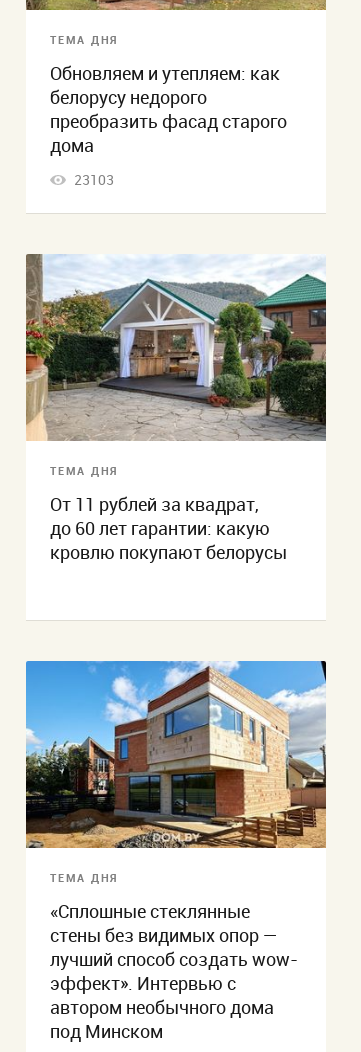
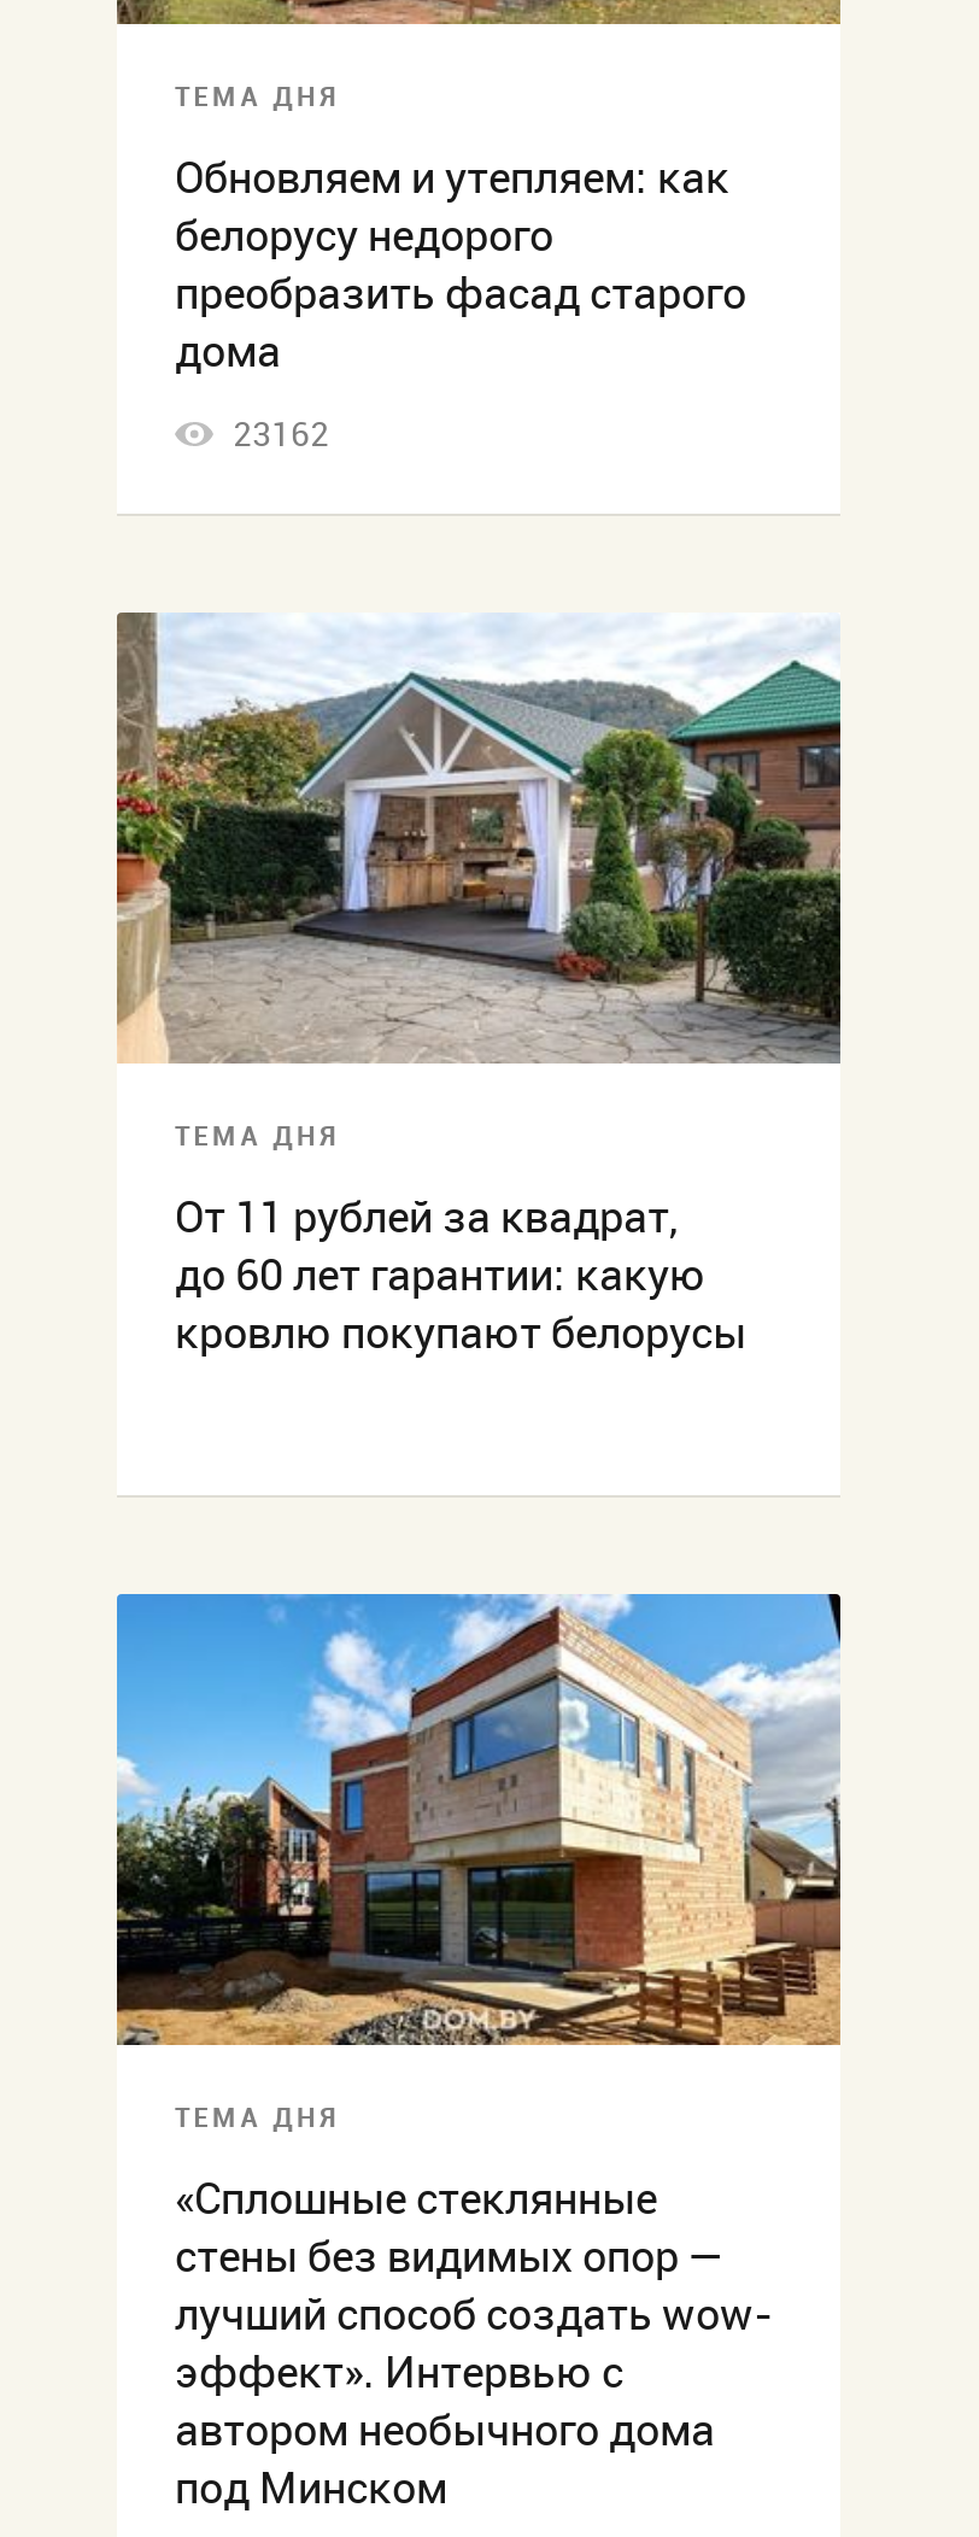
[74,172,114,188] 23103 -> [233,415,329,453] 23162

